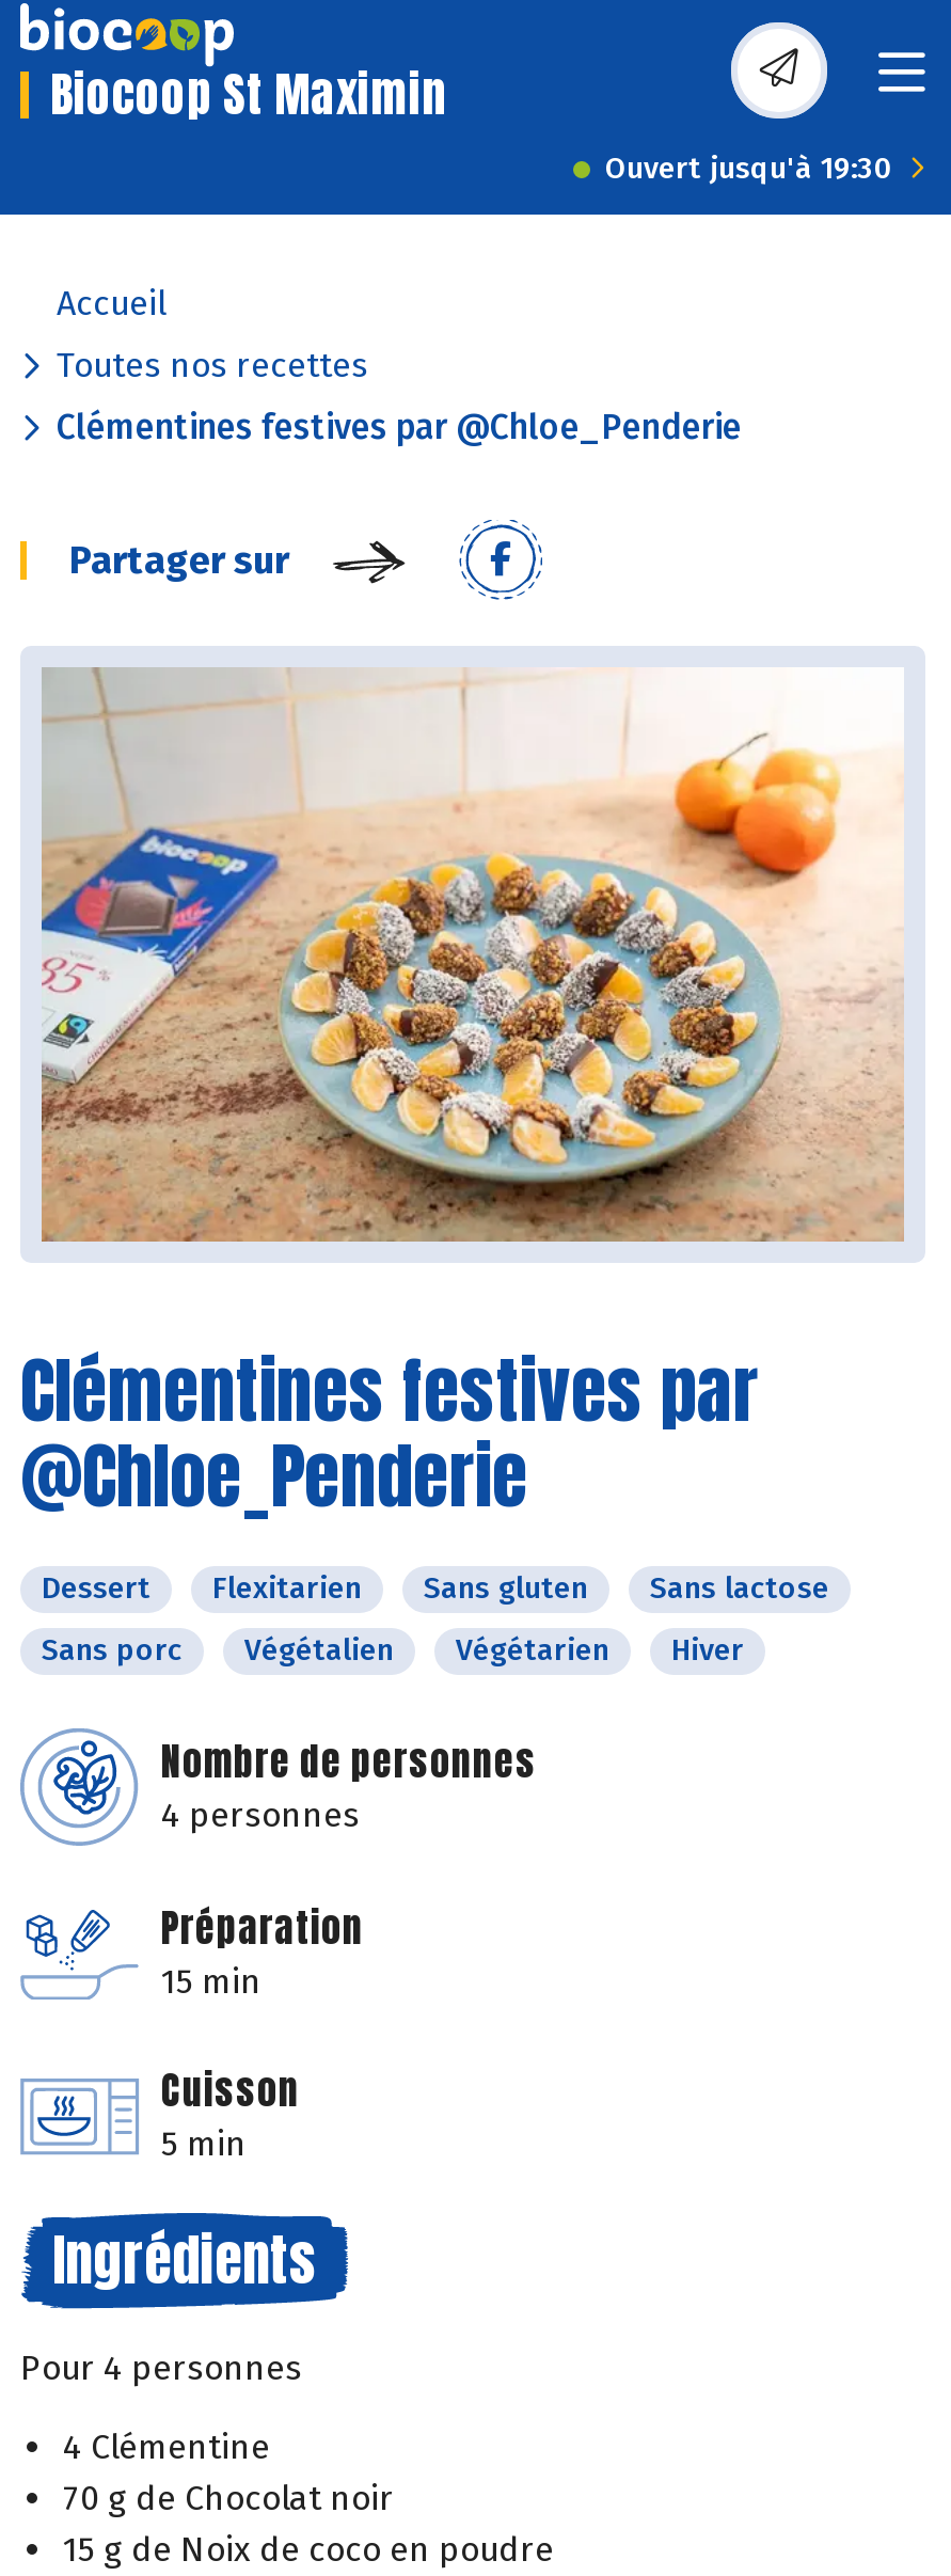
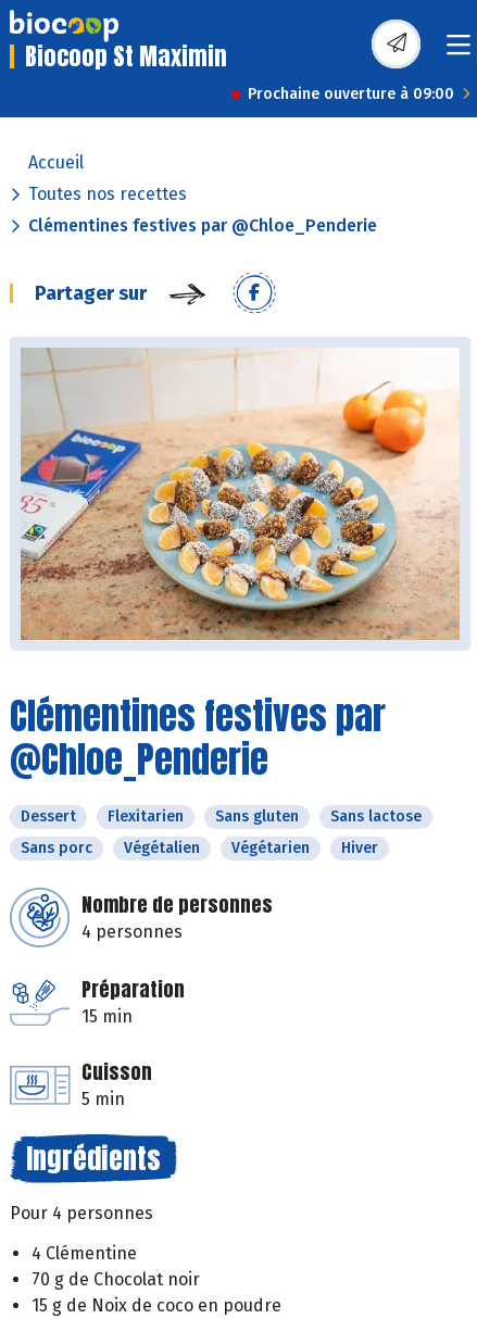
[605,151,893,187] Ouvert jusqu'à 19:30 -> [248,85,454,103] Prochaine ouverture à 09:00

